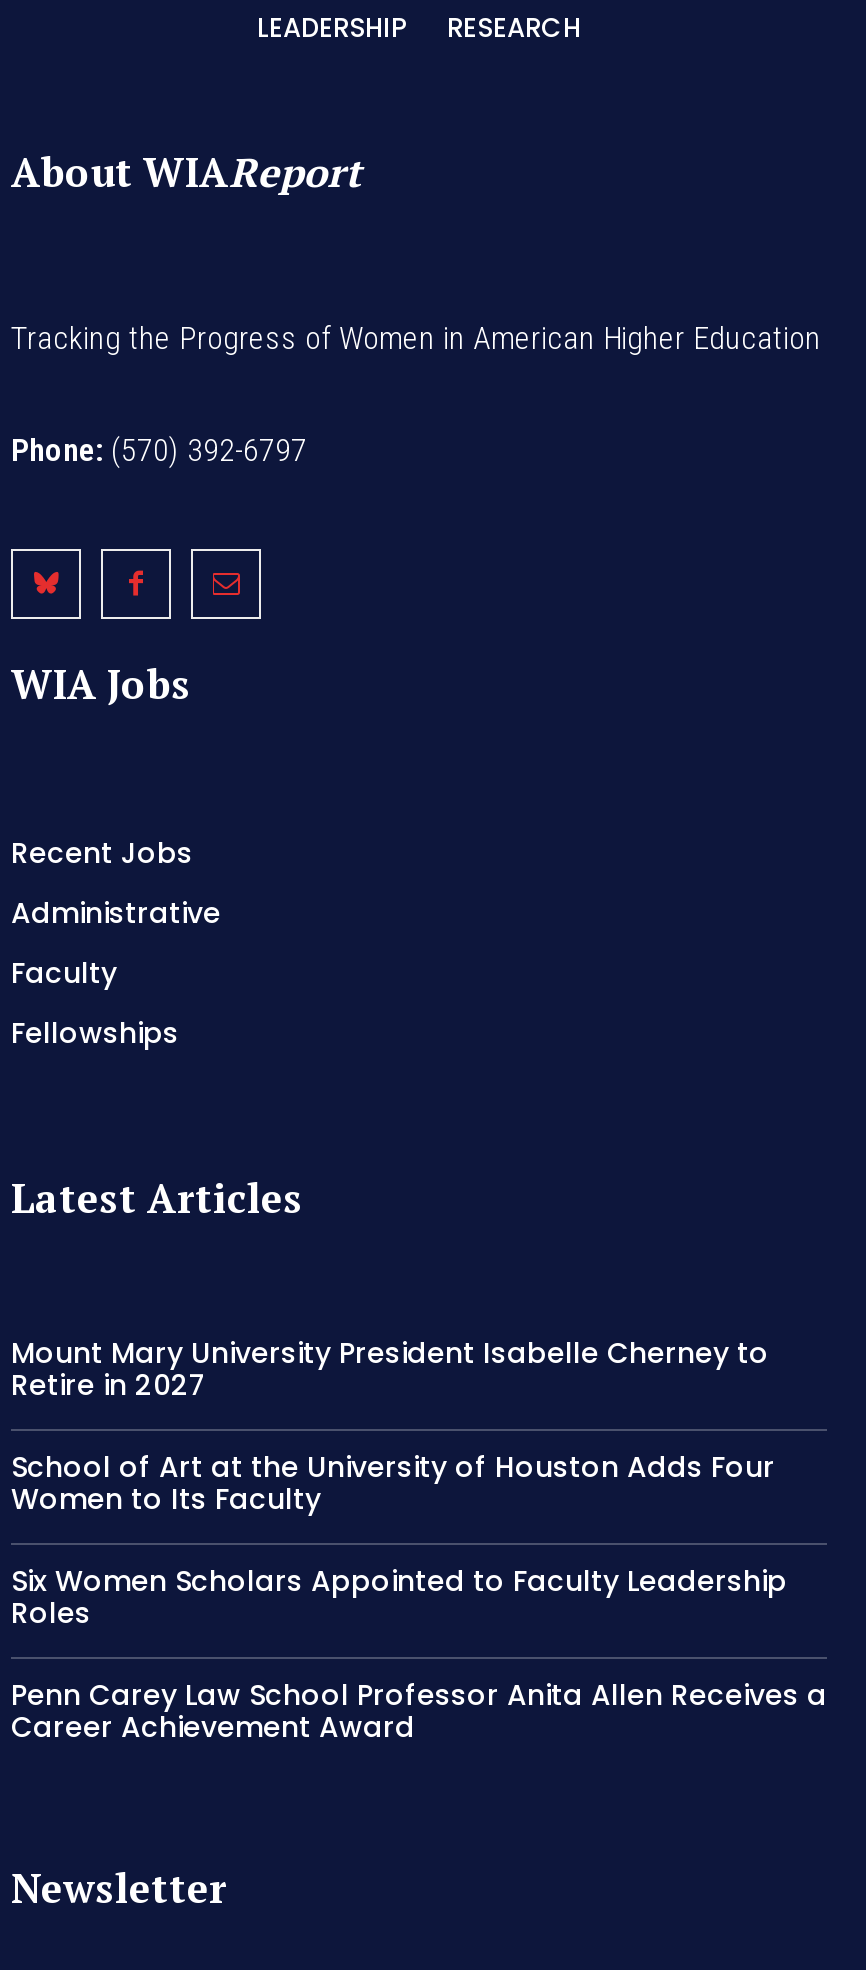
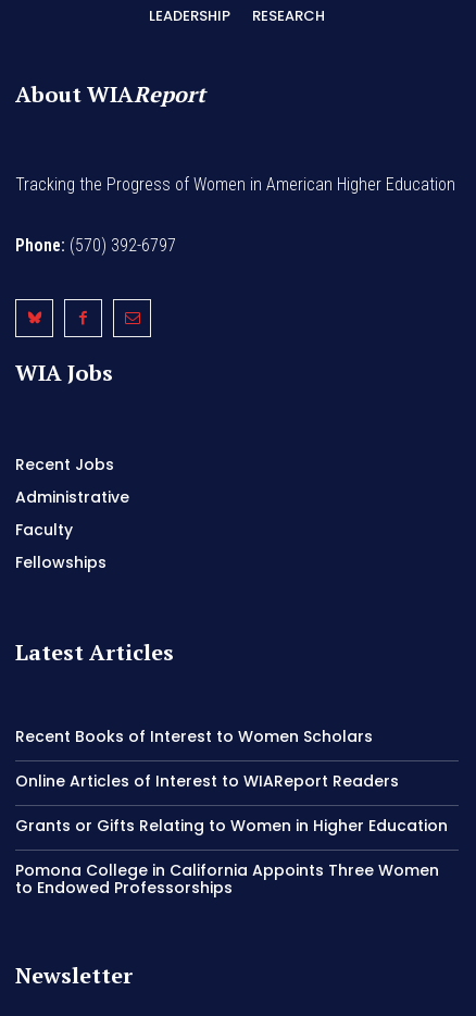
[11,1334,769,1406] Mount Mary University President Isabelle Cherney to | Retire in 2027 -> [15,726,373,748] Recent Books of Interest to Women Scholars
[11,1448,775,1520] School of Art at the University of Houston Adds Four | Women to Its Faculty -> [15,771,399,792] Online Articles of Interest to WIAReport Readers
[11,1562,787,1634] Six Women Scholars Appointed to Faculty Leadership | Roles -> [15,815,448,837] Grants or Gifts Relating to Women in Higher Education
[11,1676,827,1748] Penn Carey Law School Professor Anita Allen Receives a | Career Achievement Award -> [15,860,439,899] Pomona College in California Appoints Three Women | to Endowed Professorships

